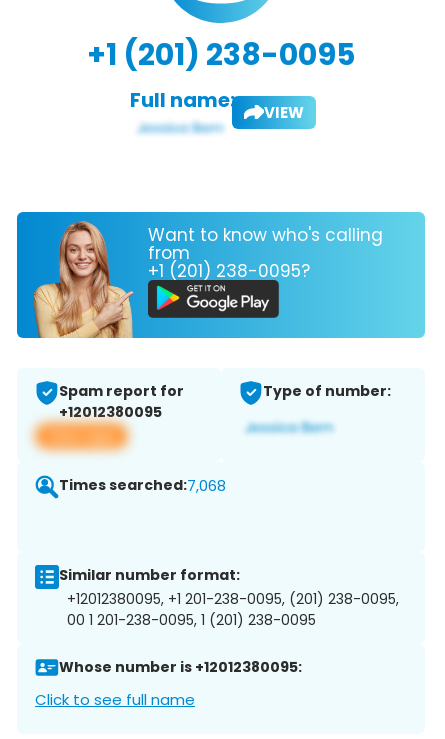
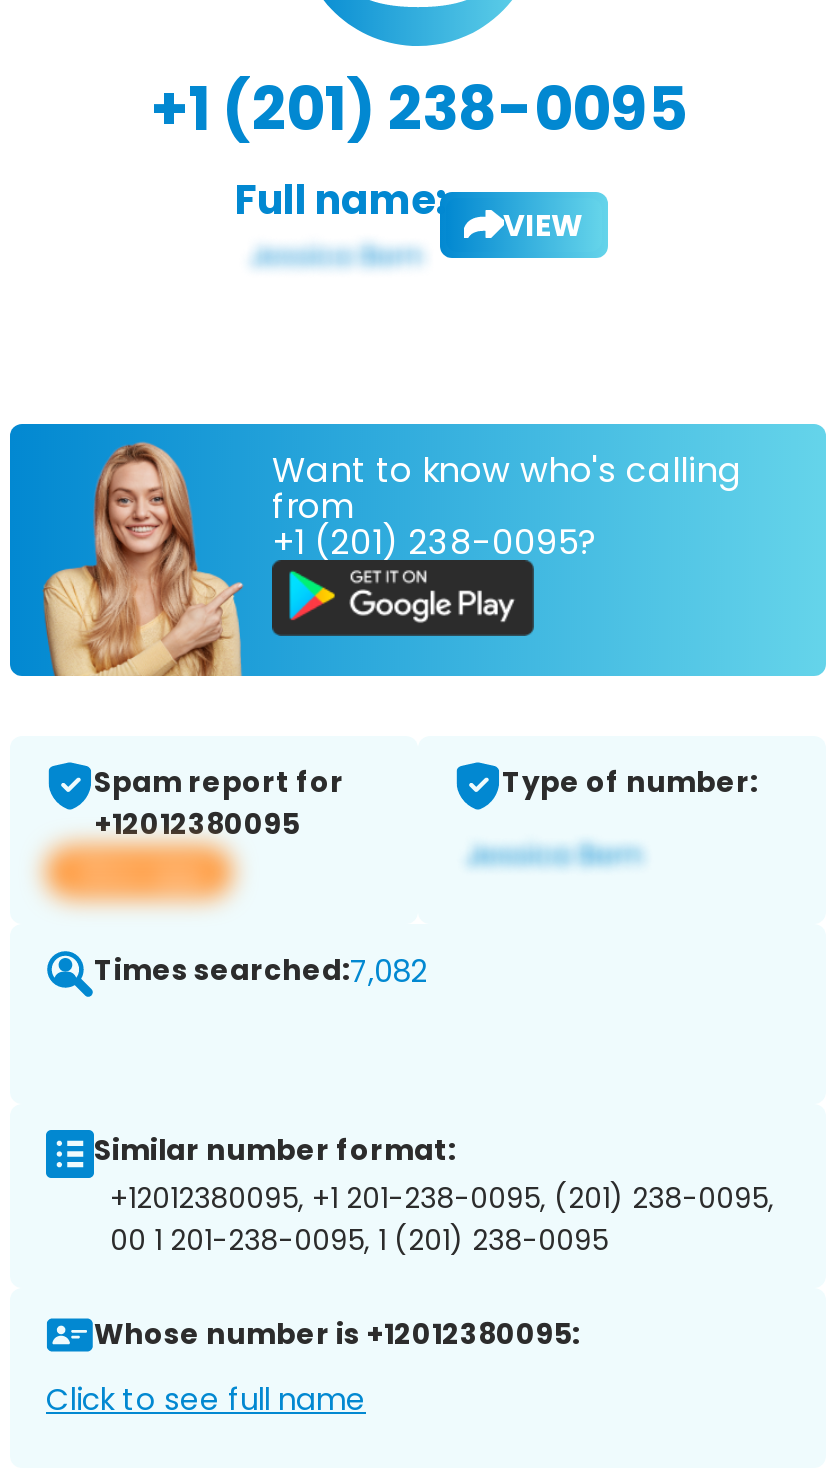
[59,475,226,496] Times searched:7,068 -> [94,950,426,992] Times searched:7,082

